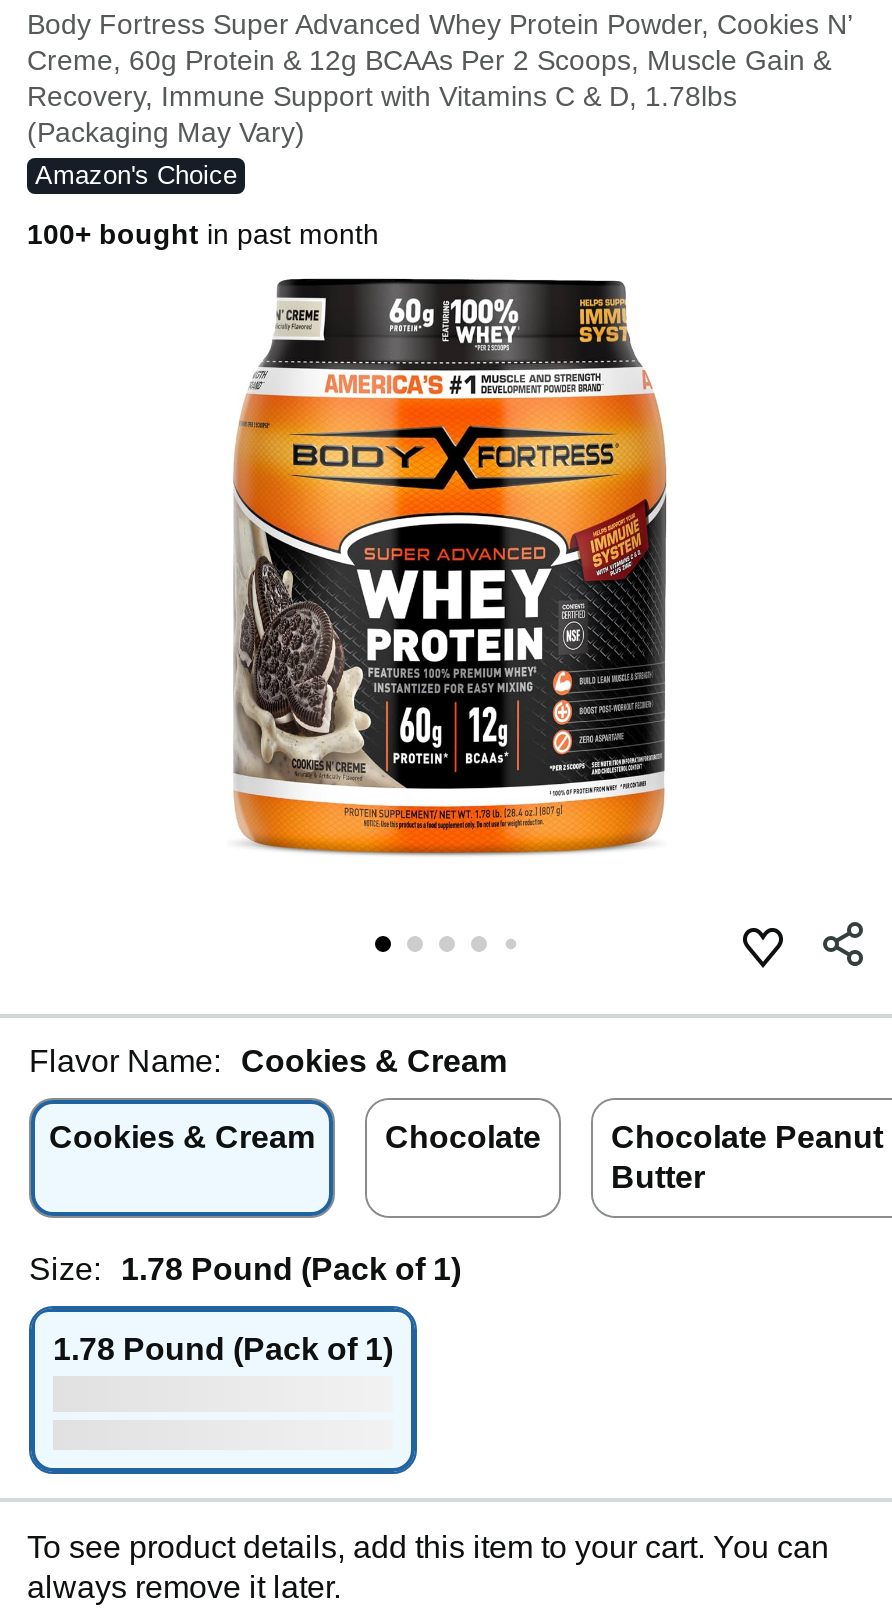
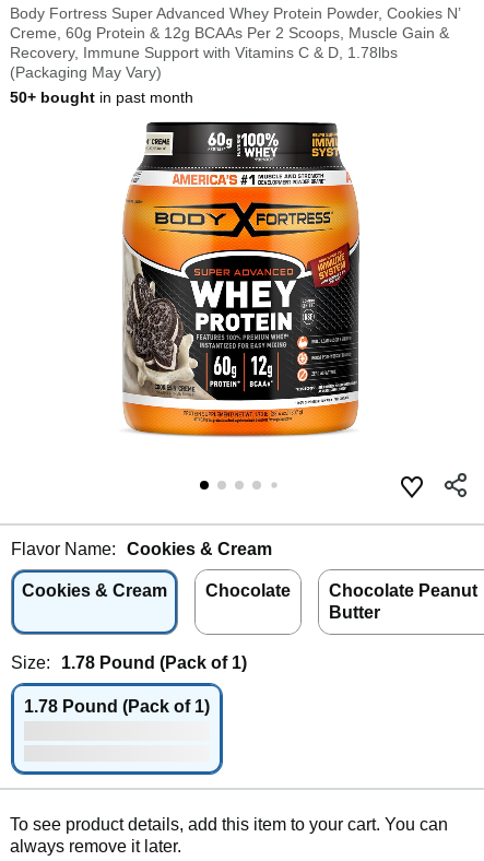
[27,160,379,250] Amazon's Choice | 100+ bought in past month -> [10,89,193,106] 50+ bought in past month

